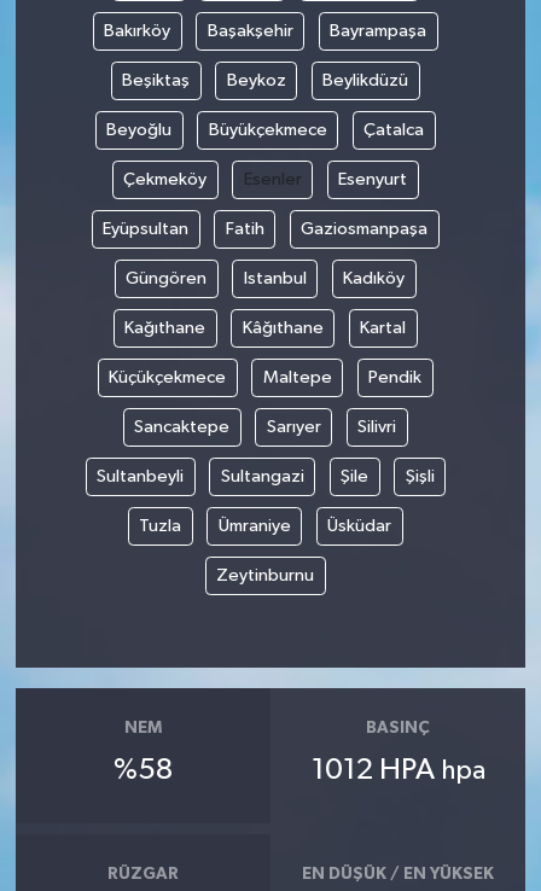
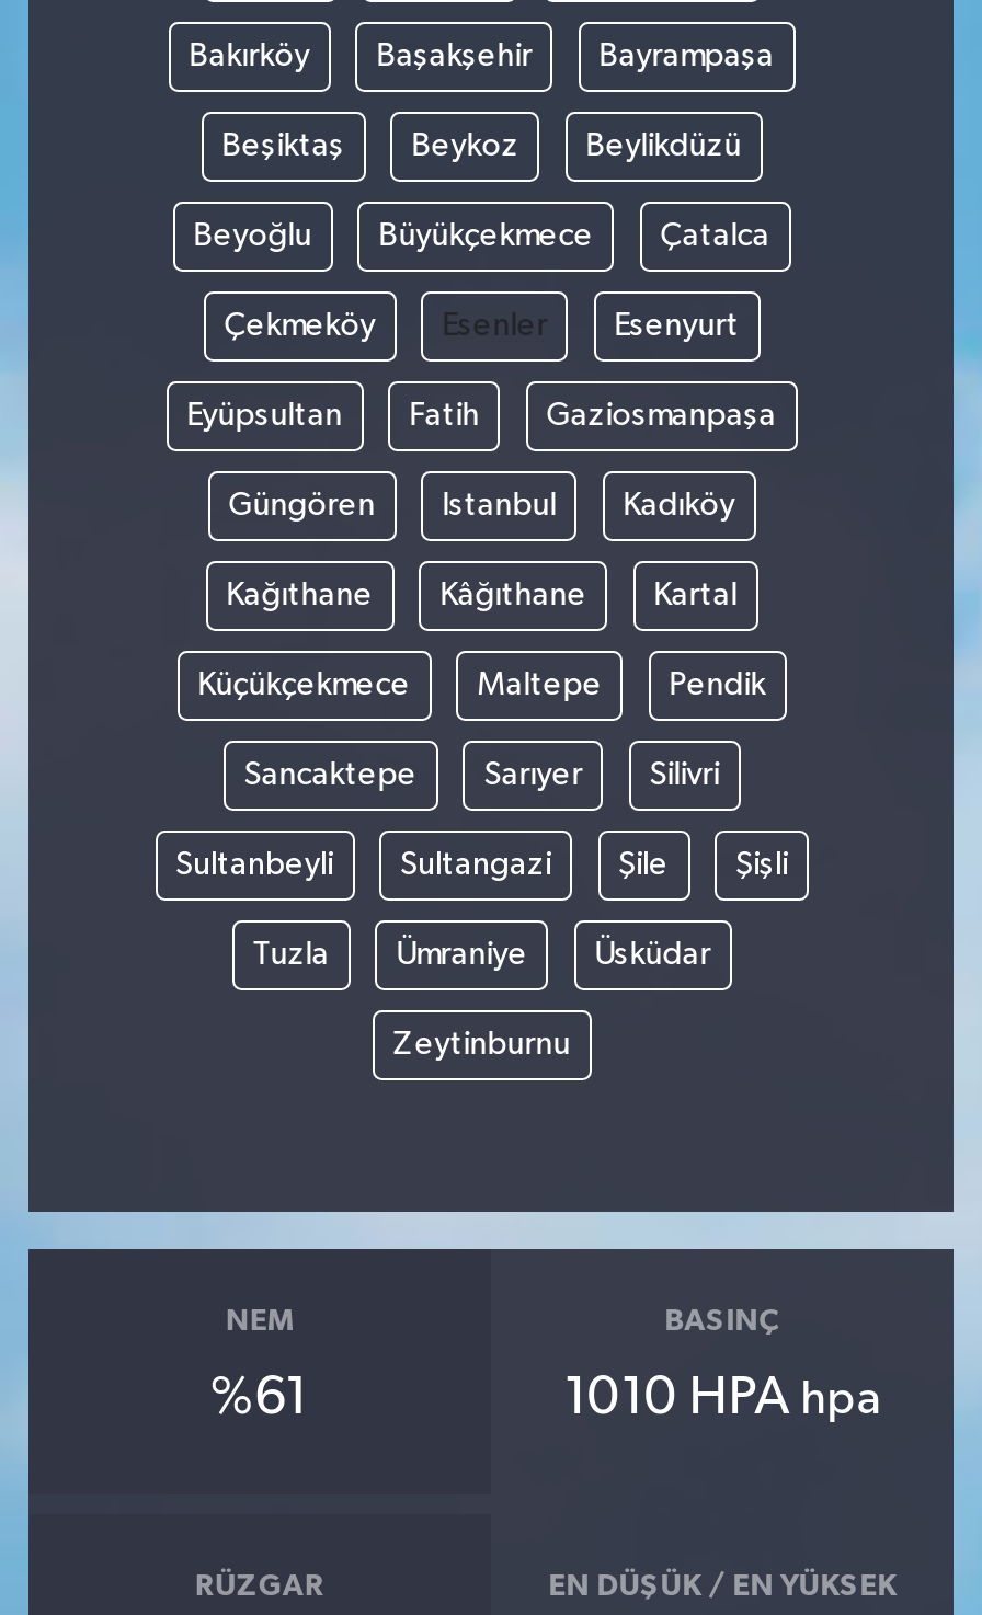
[113,755,173,784] %58 -> [210,1371,309,1423] %61
[311,755,485,784] 1012 HPA hpa -> [564,1371,881,1423] 1010 HPA hpa

